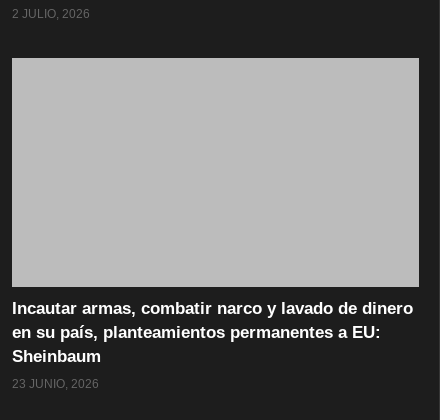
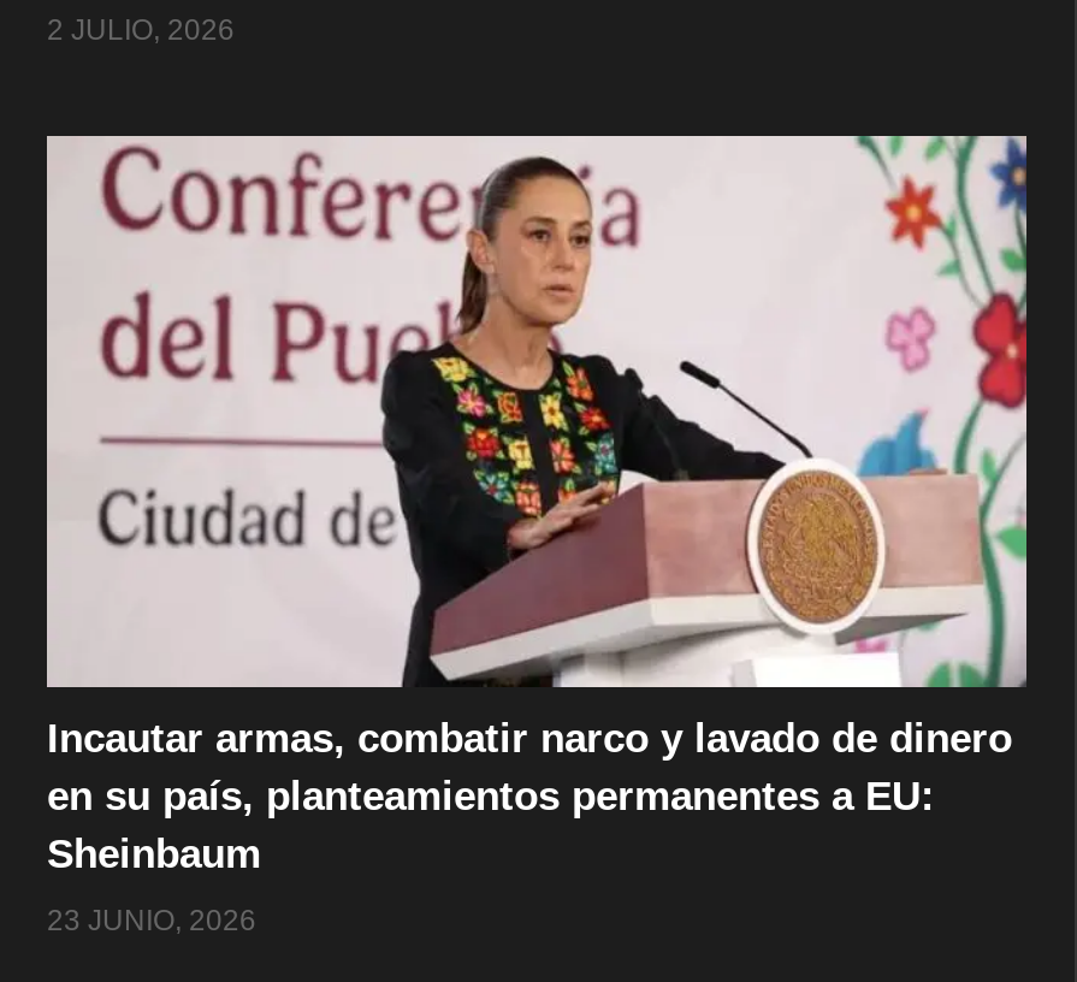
none -> [59,136,1029,690] [image]

